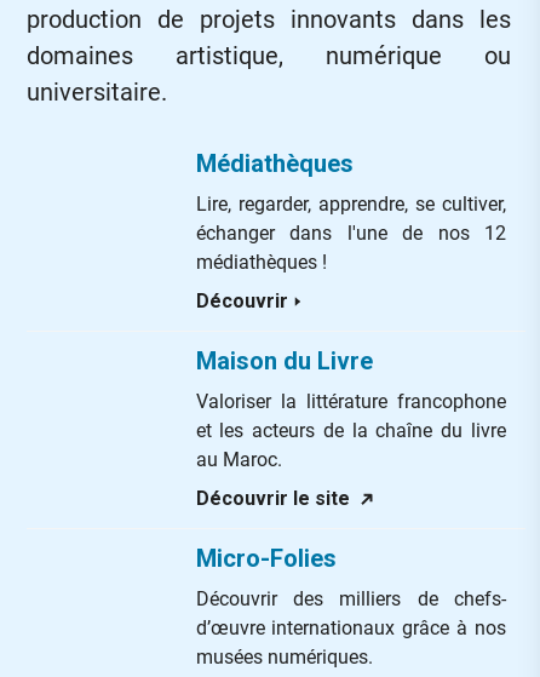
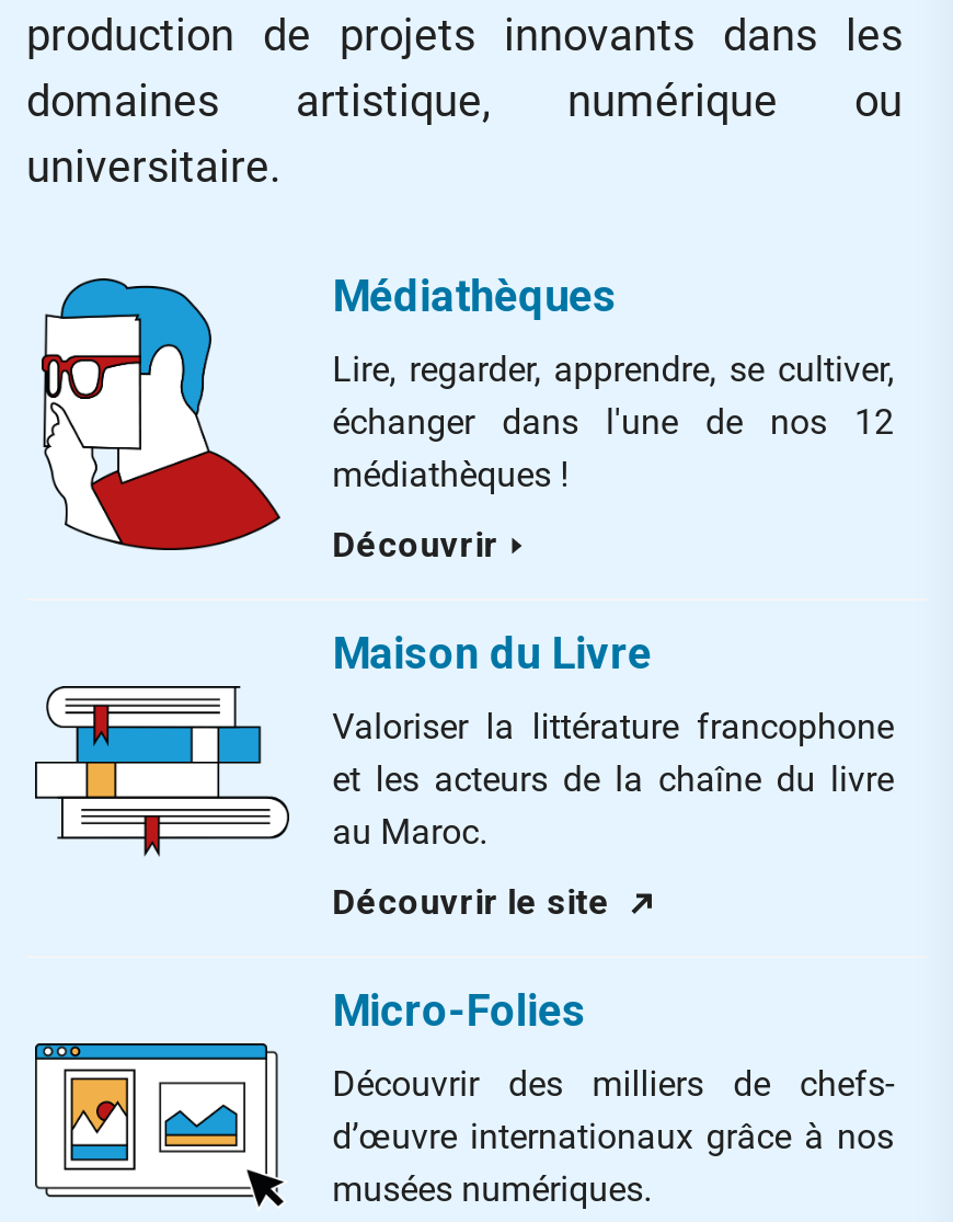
none -> [39,276,283,552] [image]
none -> [33,684,291,857] [image]
none -> [33,1041,285,1208] [image]

